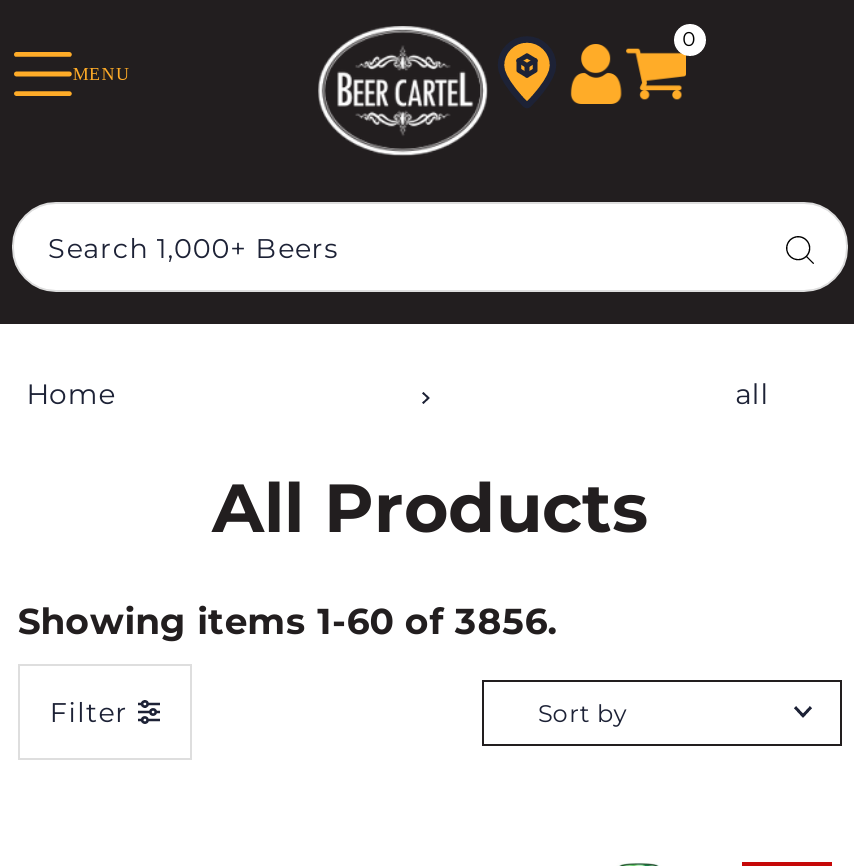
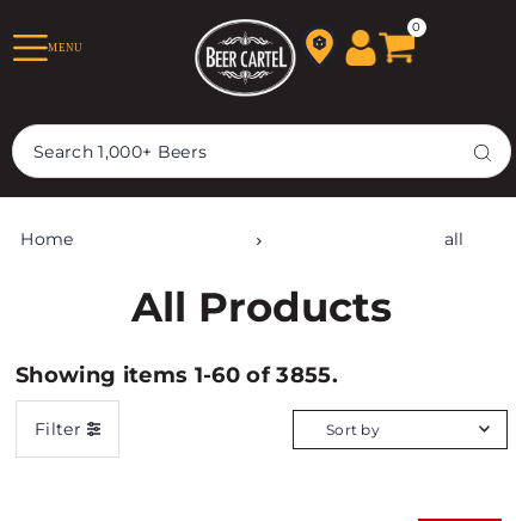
[18,601,558,645] Showing items 1-60 of 3856. -> [15,363,338,389] Showing items 1-60 of 3855.

